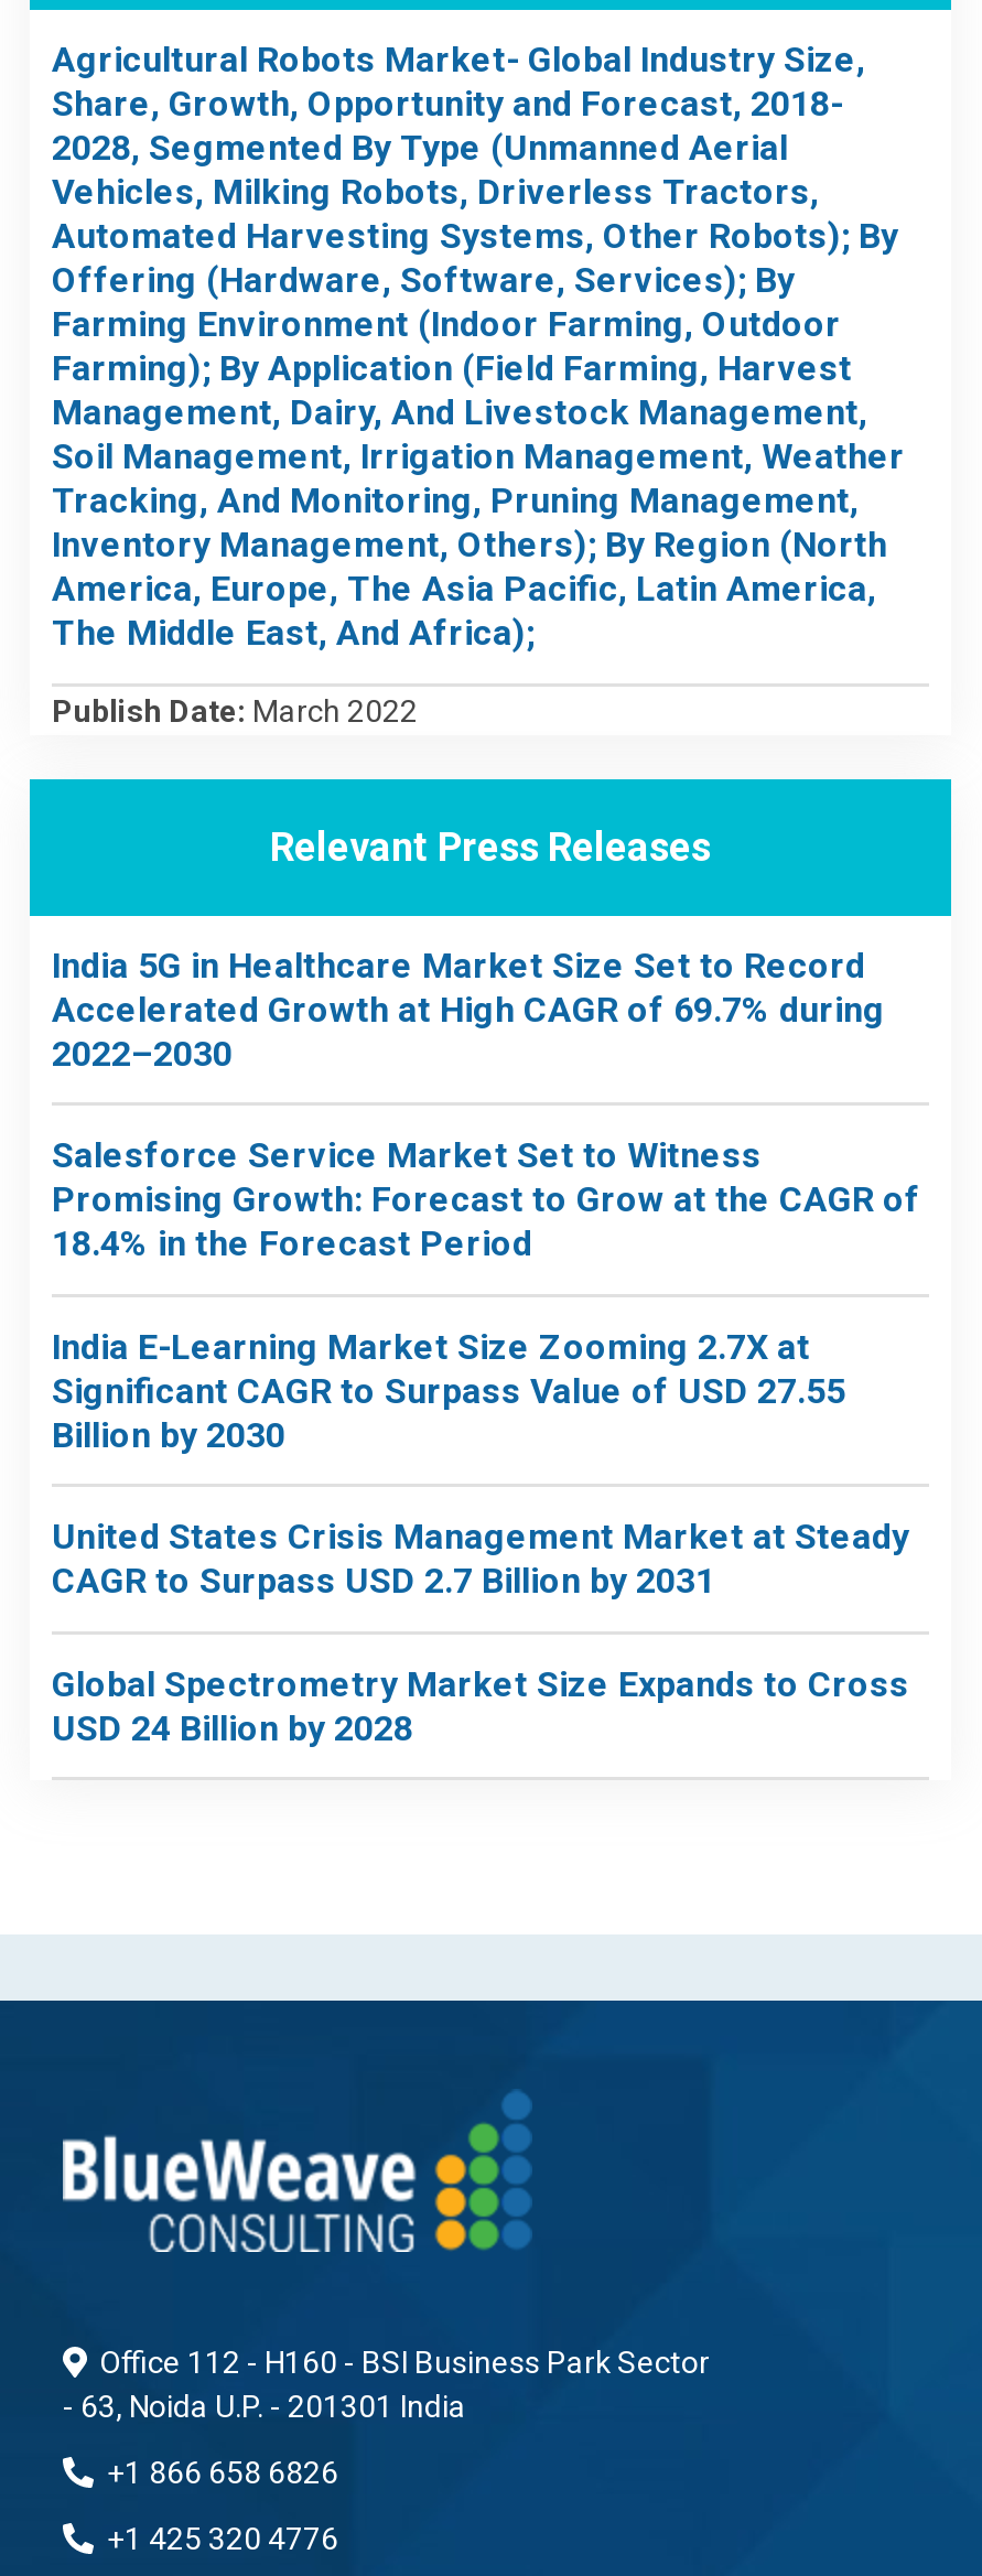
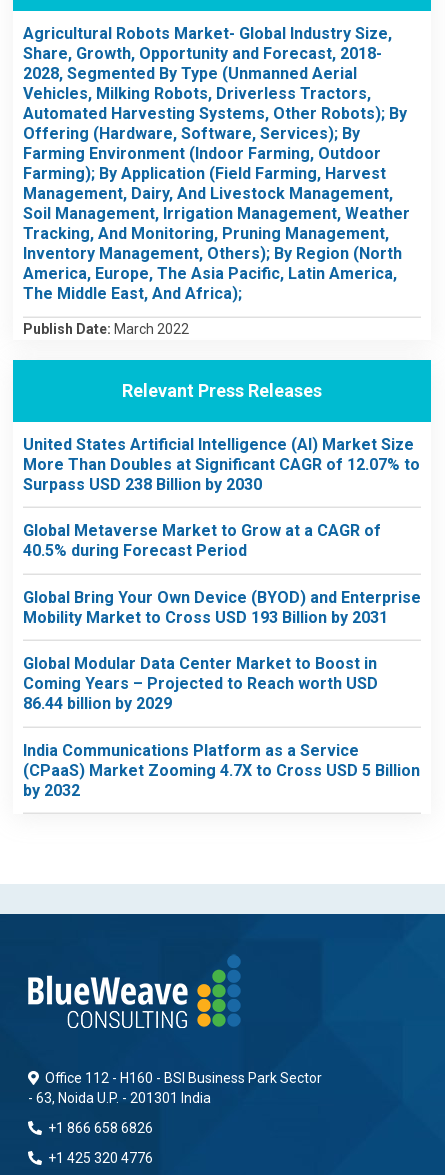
[52,944,885,1074] India 5G in Healthcare Market Size Set to Record | Accelerated Growth at High CAGR of 69.7% during | 2022–2030 -> [23,434,420,493] United States Artificial Intelligence (AI) Market Size | More Than Doubles at Significant CAGR of 12.07% to | Surpass USD 238 Billion by 2030
[52,1134,920,1264] Salesforce Service Market Set to Witness | Promising Growth: Forecast to Grow at the CAGR of | 18.4% in the Forecast Period -> [23,521,381,560] Global Metaverse Market to Grow at a CAGR of | 40.5% during Forecast Period
[52,1325,845,1455] India E-Learning Market Size Zooming 2.7X at | Significant CAGR to Surpass Value of USD 27.55 | Billion by 2030 -> [23,587,421,626] Global Bring Your Own Device (BYOD) and Enterprise | Mobility Market to Cross USD 193 Billion by 2031
[52,1516,909,1602] United States Crisis Management Market at Steady | CAGR to Surpass USD 2.7 Billion by 2031 -> [23,654,378,713] Global Modular Data Center Market to Boost in | Coming Years – Projected to Reach worth USD | 86.44 billion by 2029
[52,1662,909,1748] Global Spectrometry Market Size Expands to Cross | USD 24 Billion by 2028 -> [23,740,420,799] India Communications Platform as a Service | (CPaaS) Market Zooming 4.7X to Cross USD 5 Billion | by 2032

